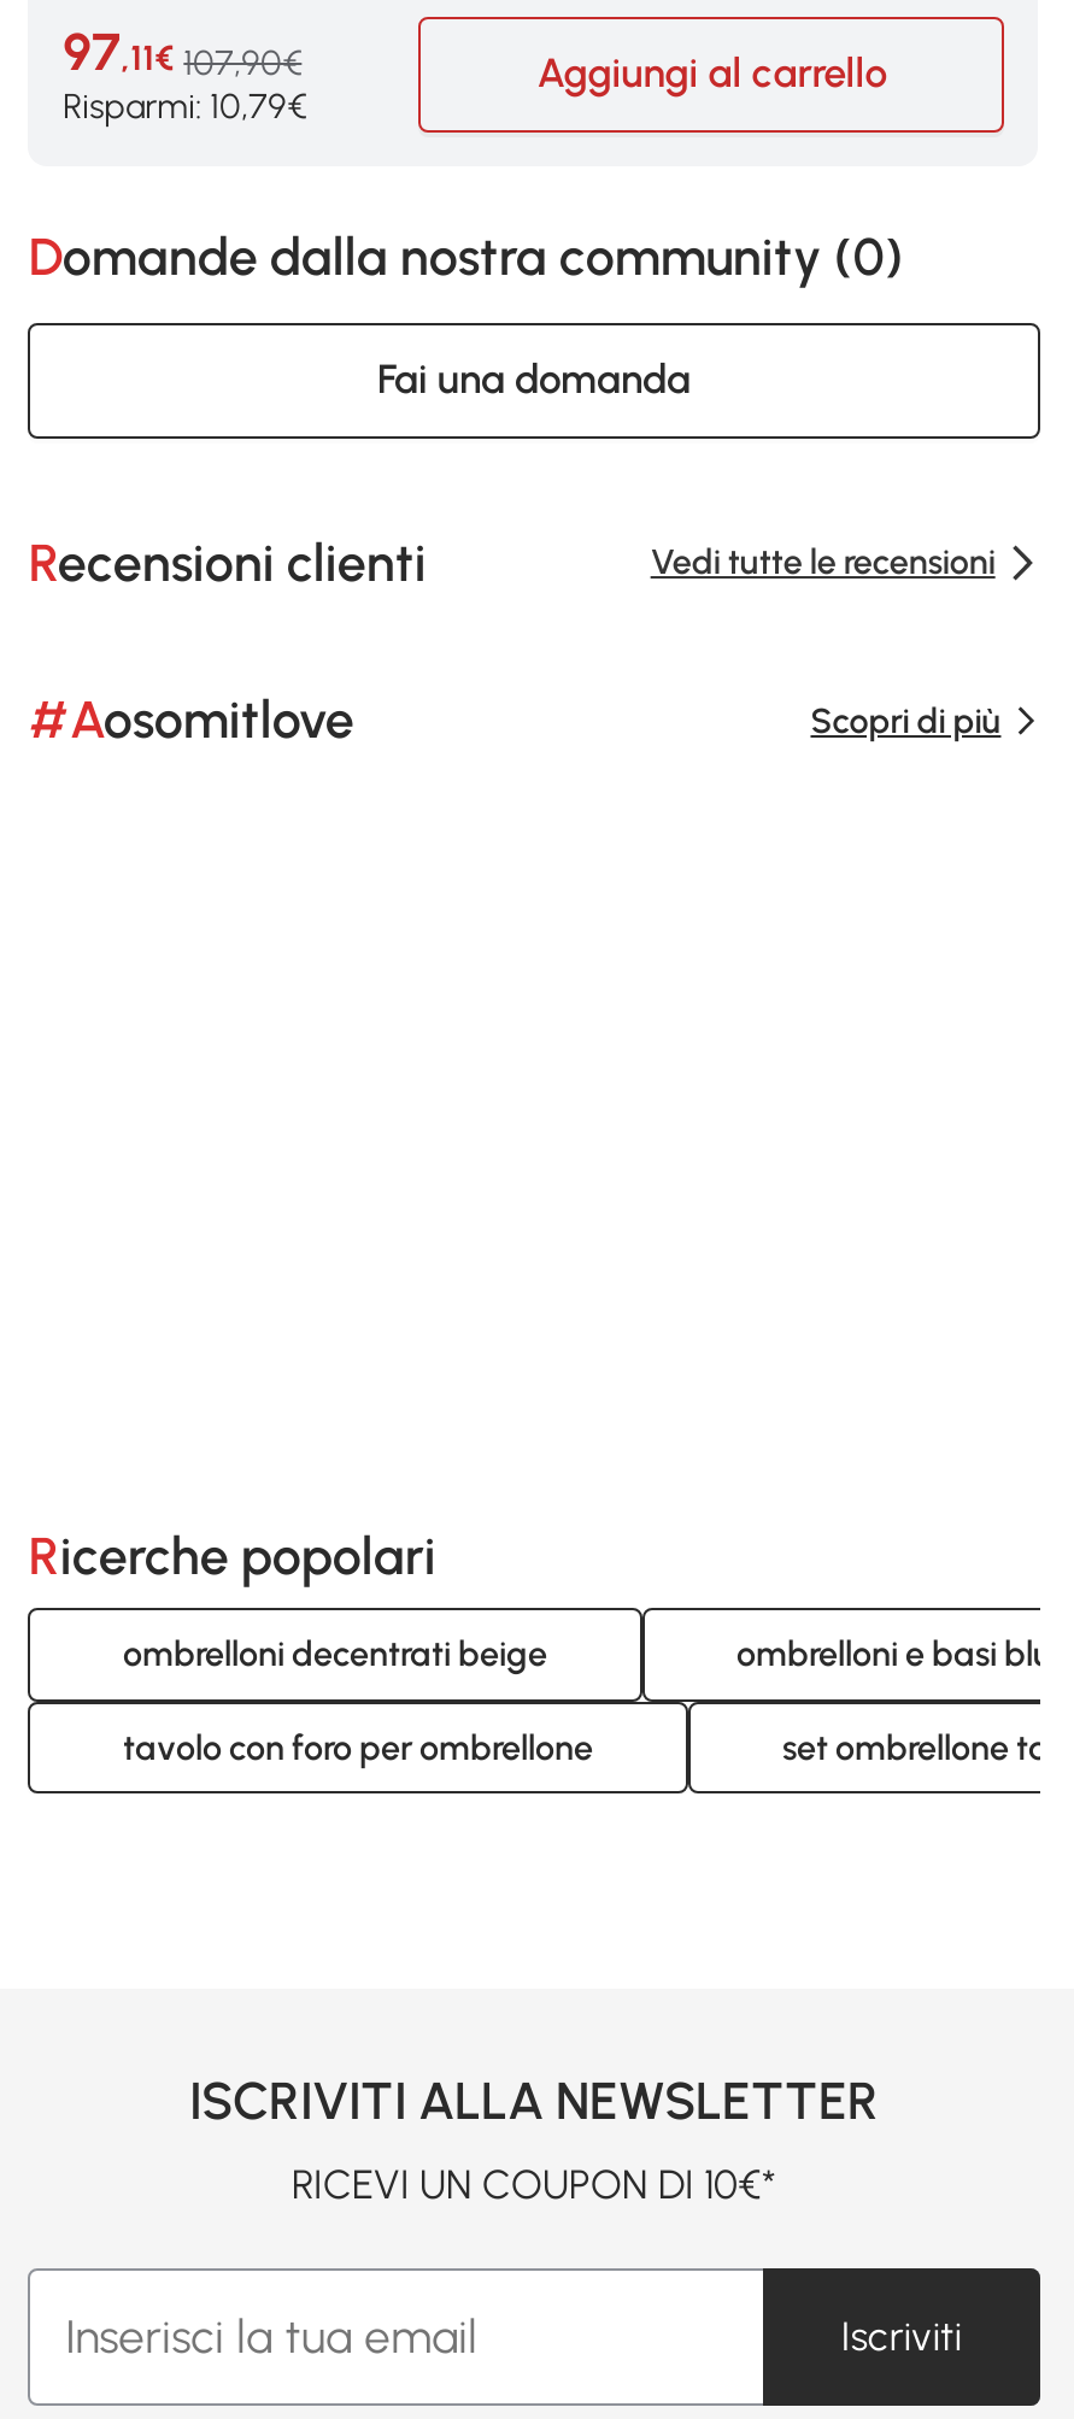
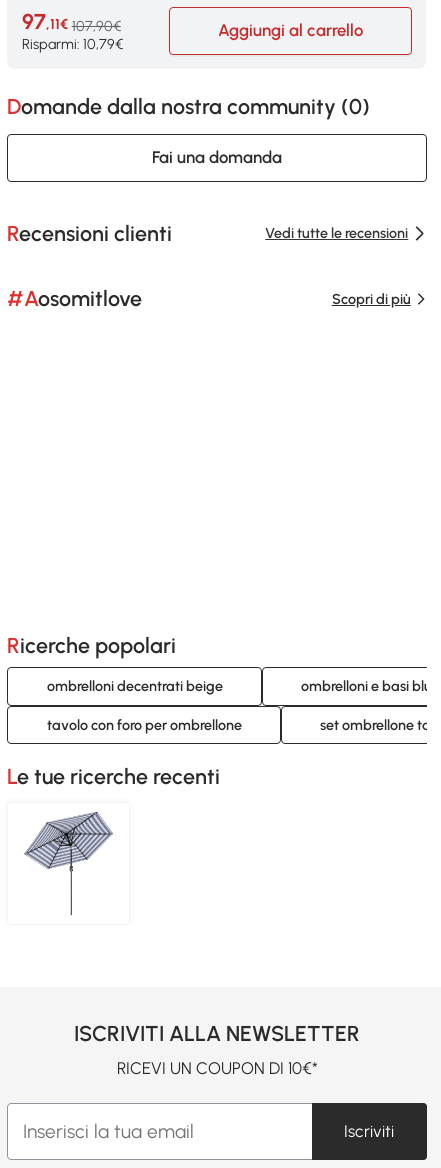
none -> [17,764,220,789] Le tue ricerche recenti
none -> [24,811,113,915] [image]

